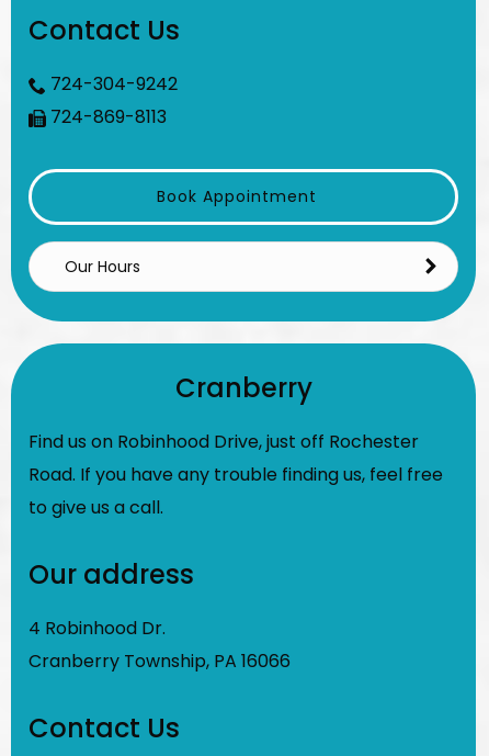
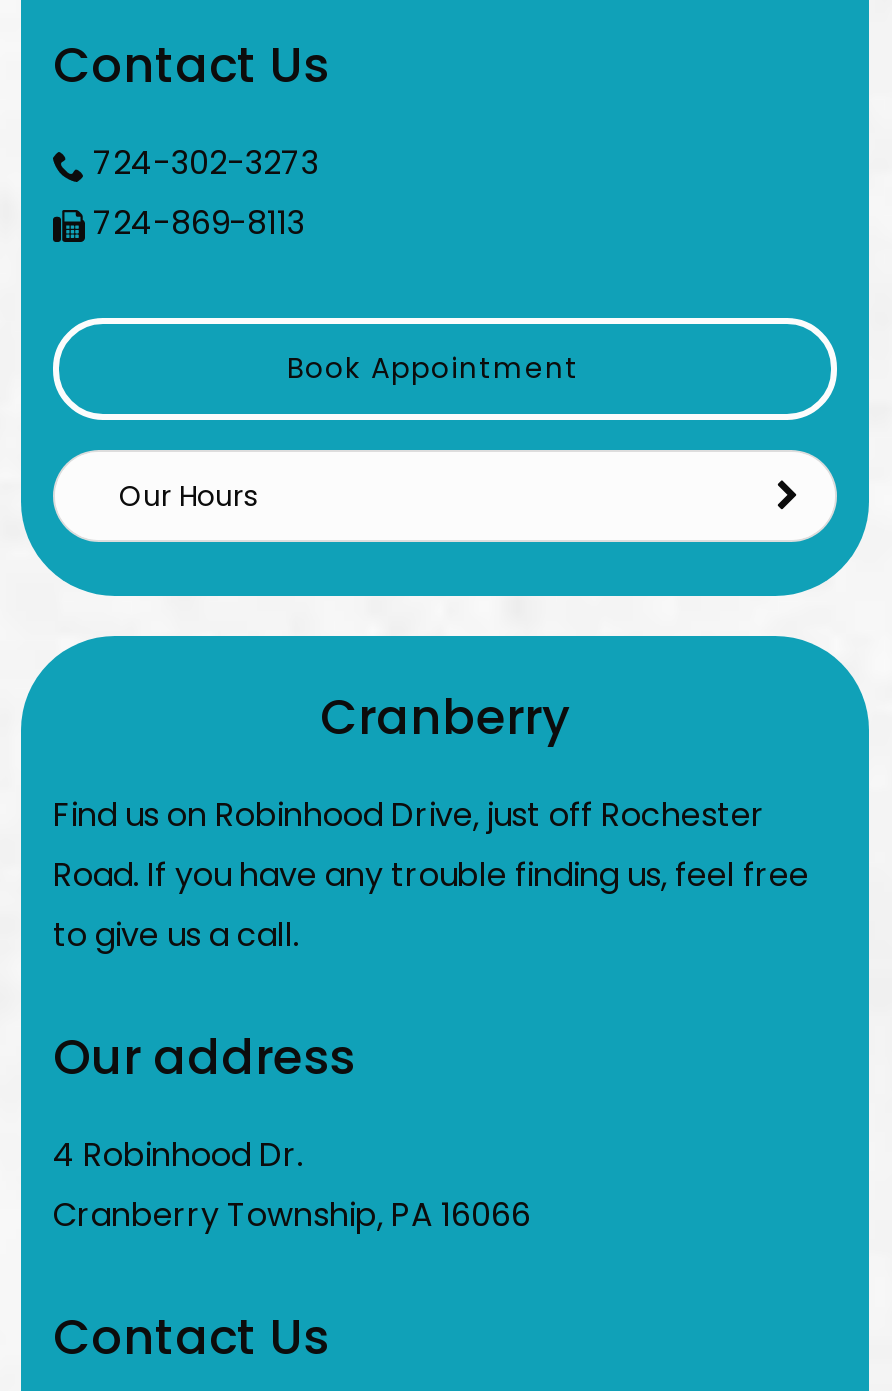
[50,72,178,97] 724-304-9242 -> [93,141,319,187] 724-302-3273

